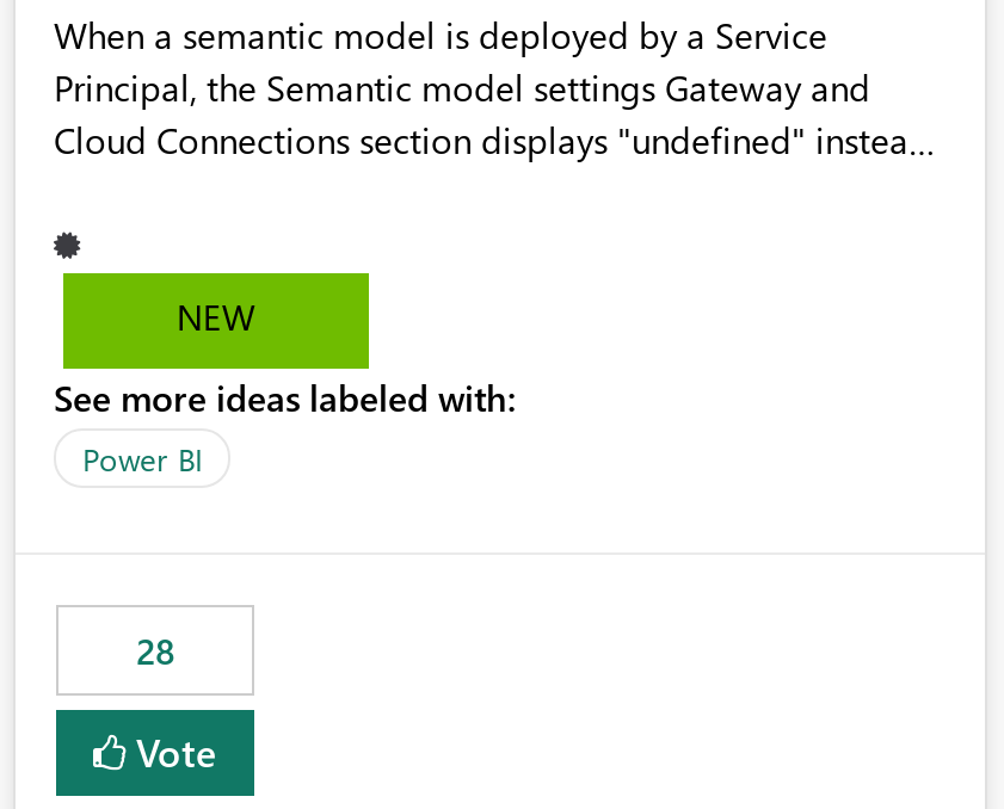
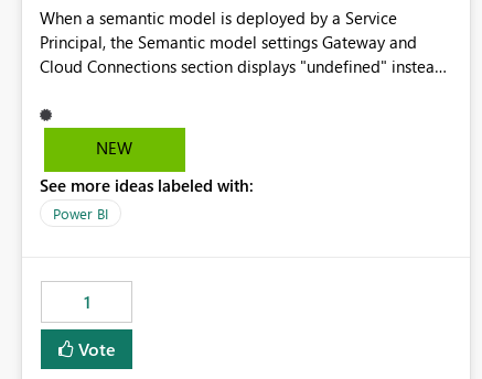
[136,627,174,675] 28 -> [83,291,90,313] 1

